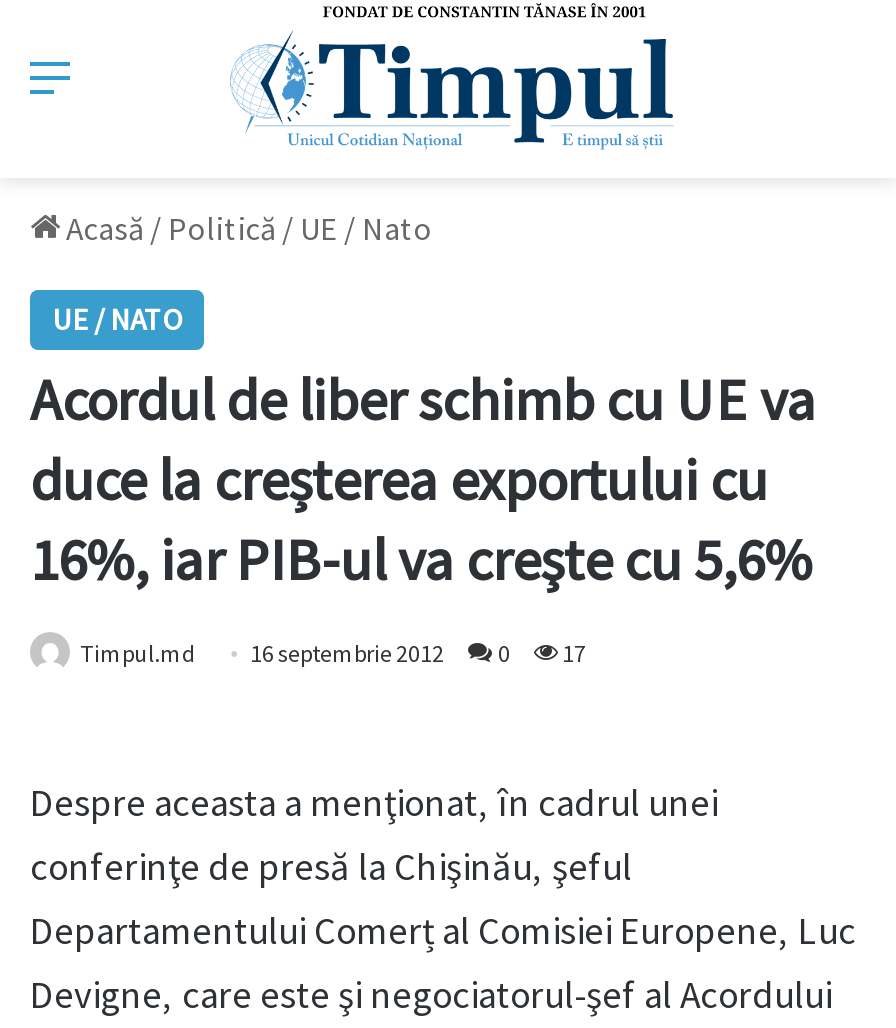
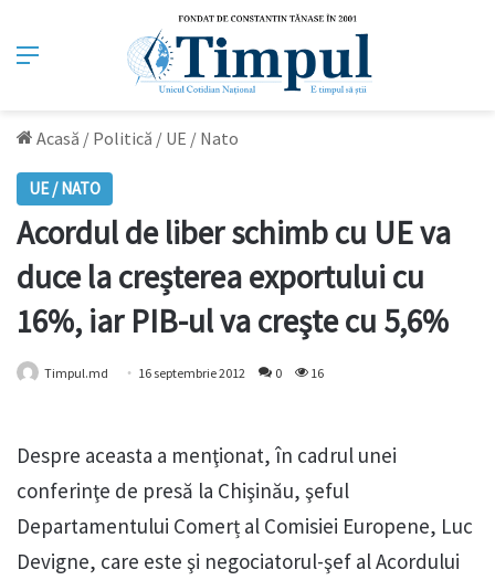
[80,639,586,669] Timpul.md 16 septembrie 2012 0 17 -> [44,365,324,382] Timpul.md 16 septembrie 2012 0 16

